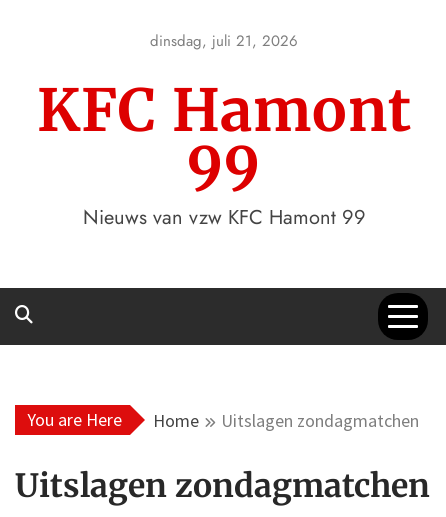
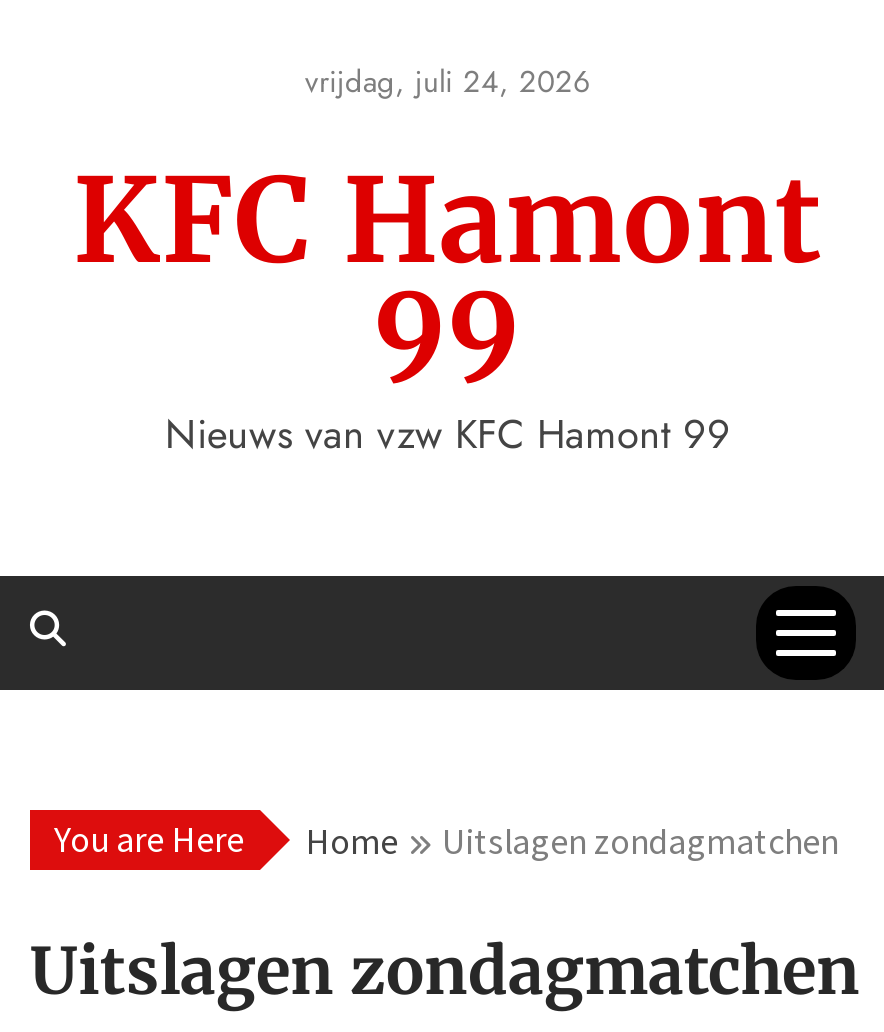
[150,30,298,52] dinsdag, juli 21, 2026 -> [305,60,591,104] vrijdag, juli 24, 2026

